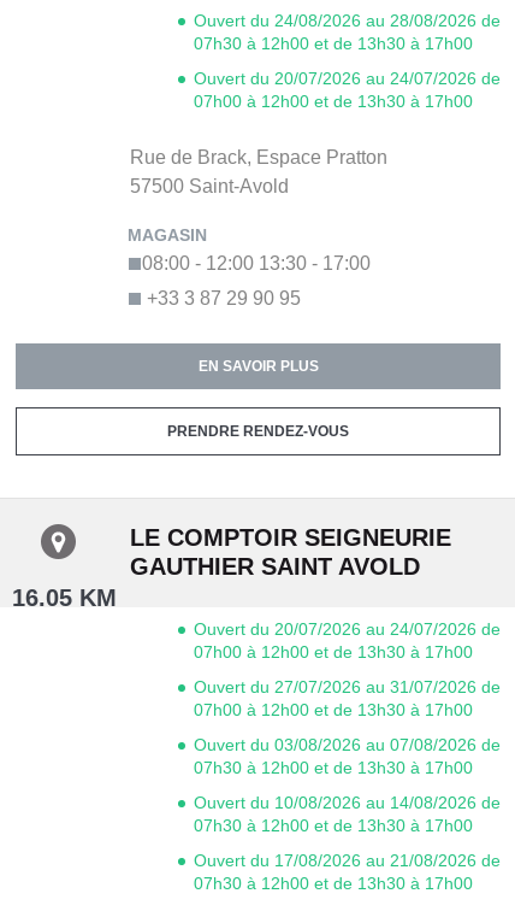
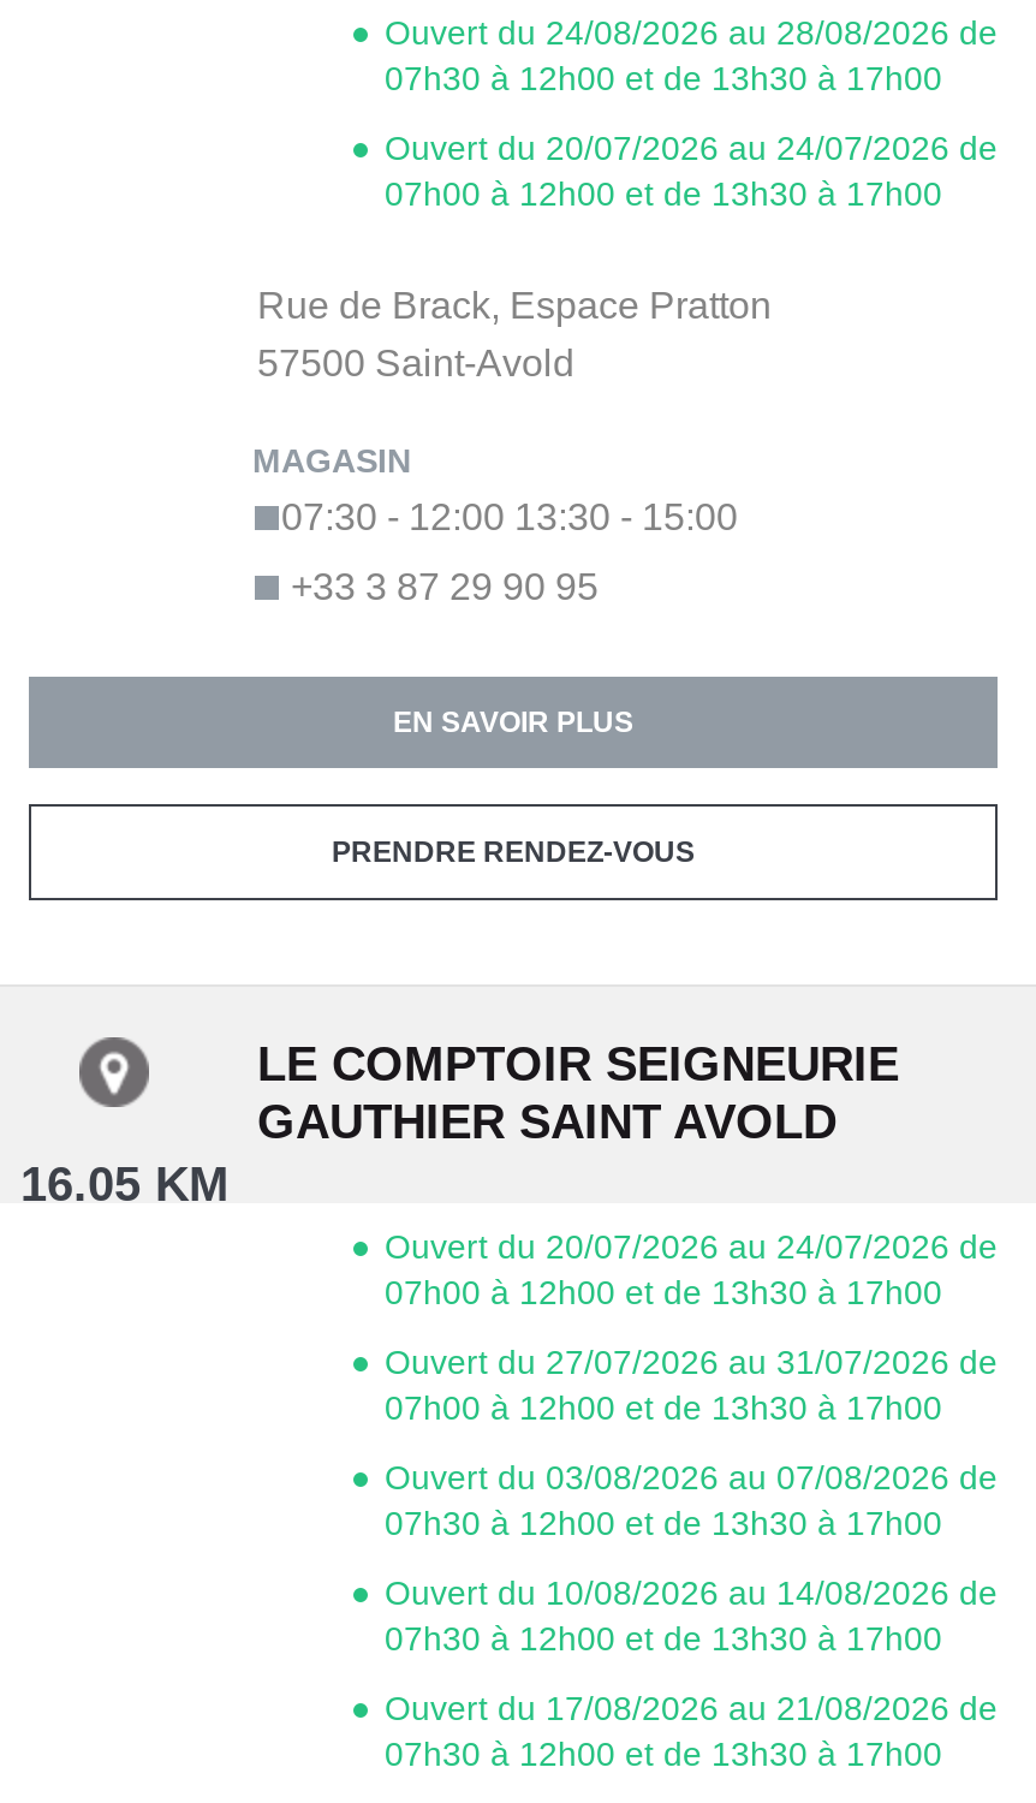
[142,253,371,274] 08:00 - 12:00 13:30 - 17:00 -> [281,496,738,537] 07:30 - 12:00 13:30 - 15:00

